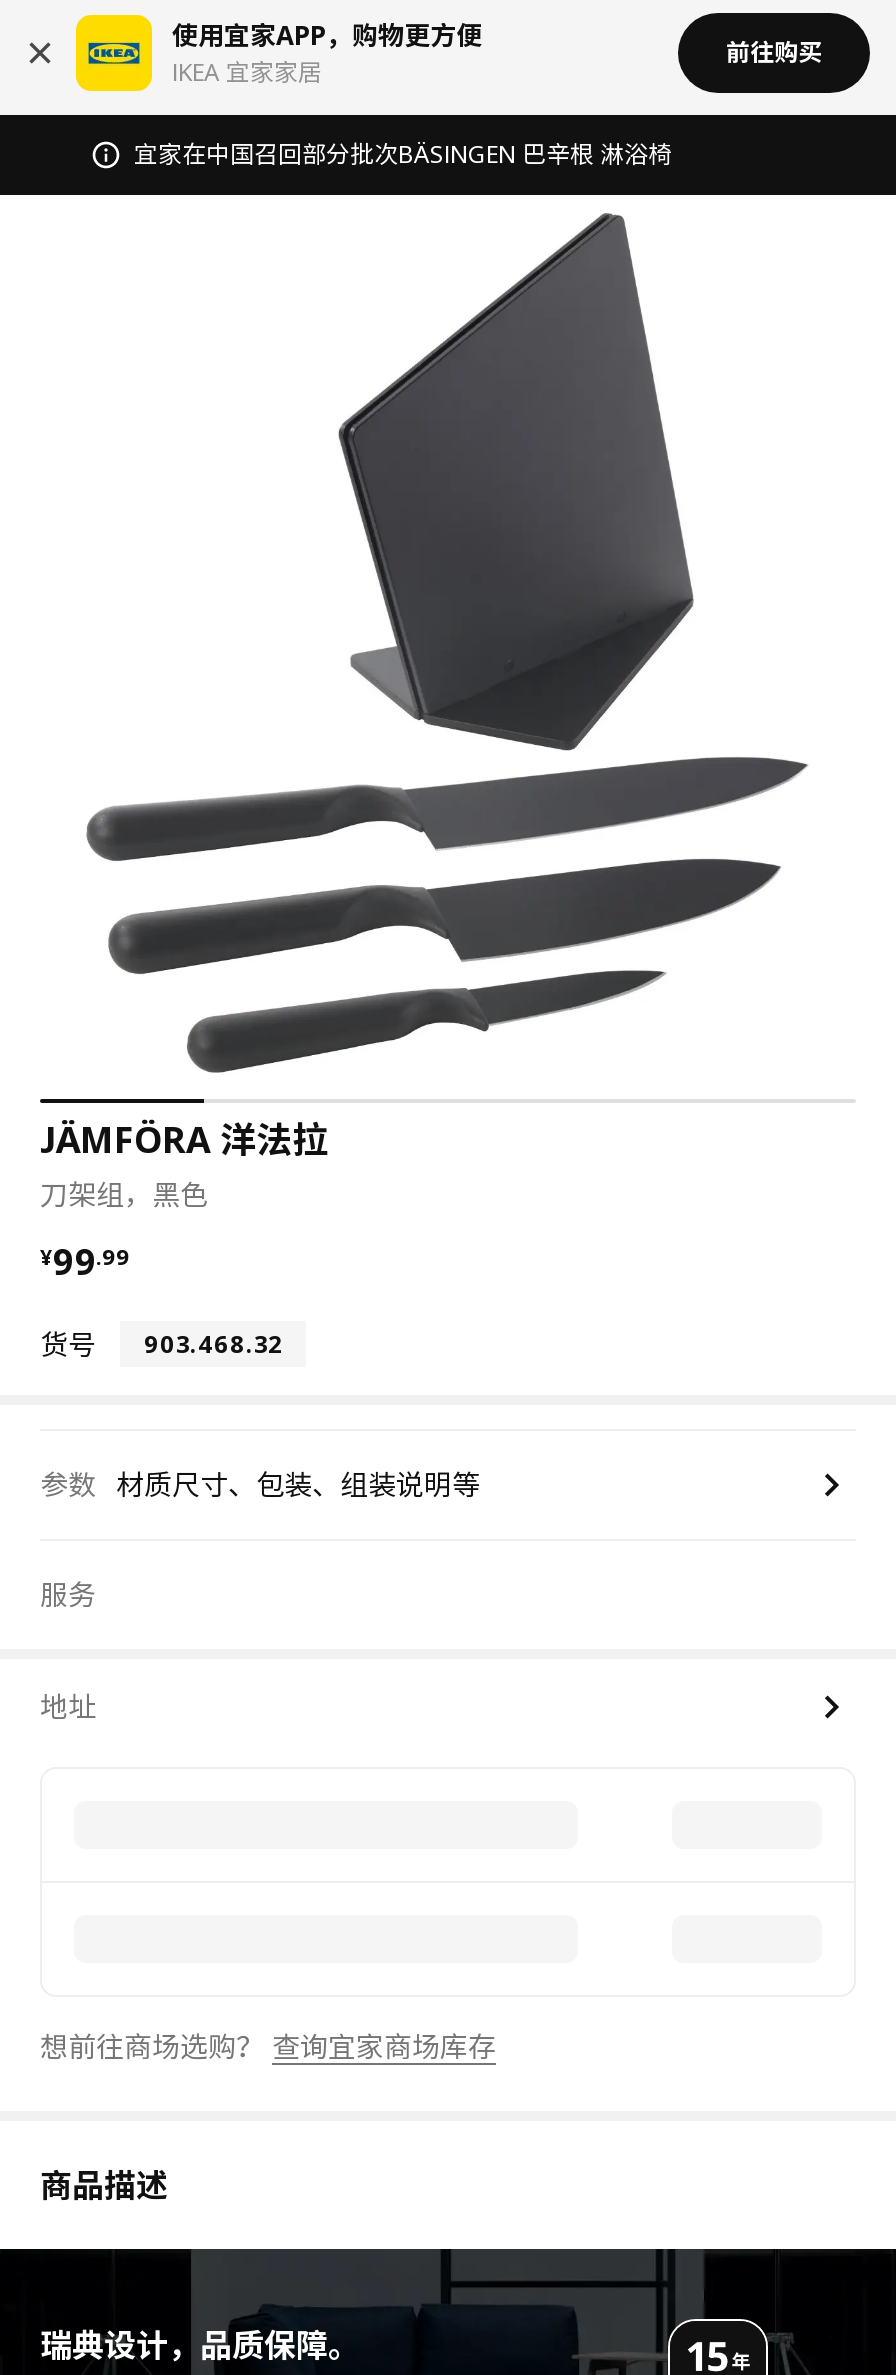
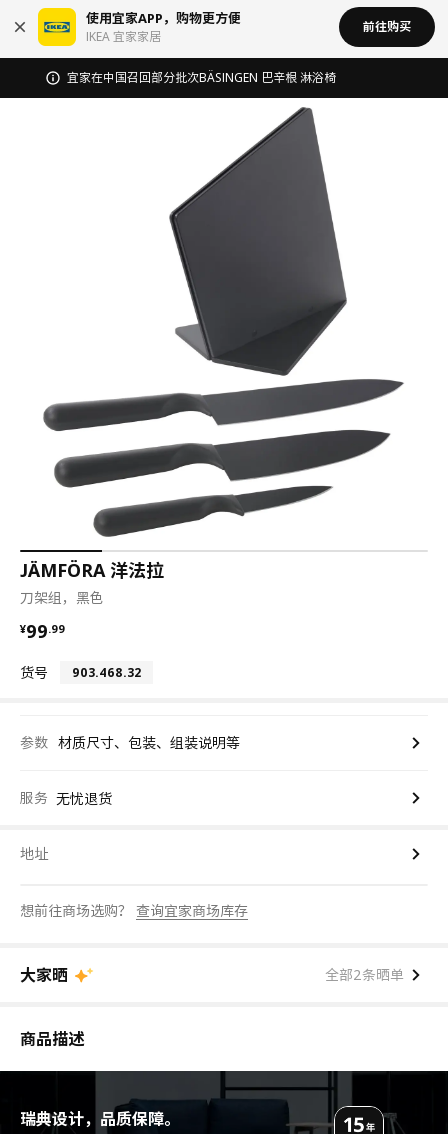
[40,1575,96,1613] 服务 -> [20,788,112,807] 服务 无忧退货
moved [40,2027,496,2065] -> [20,901,248,920]: 想前往商场选购？查询宜家商场库存
none -> [20,964,404,986] 大家晒 | 全部2条晒单

